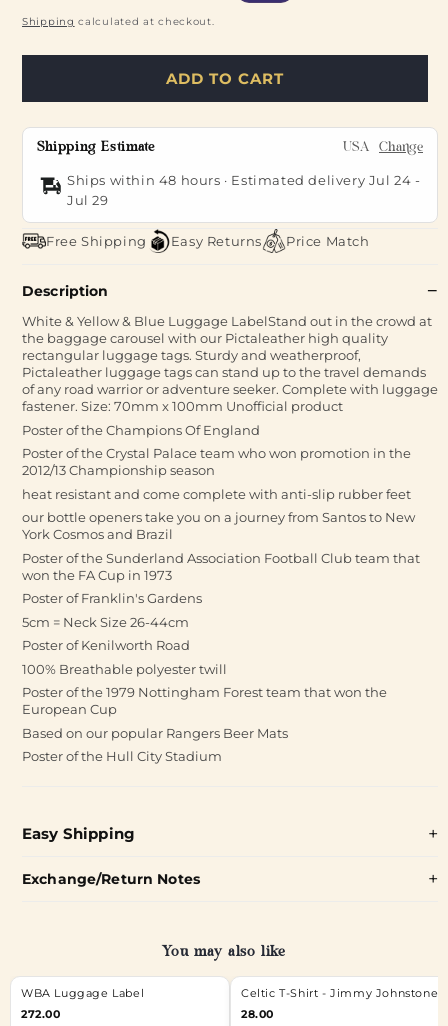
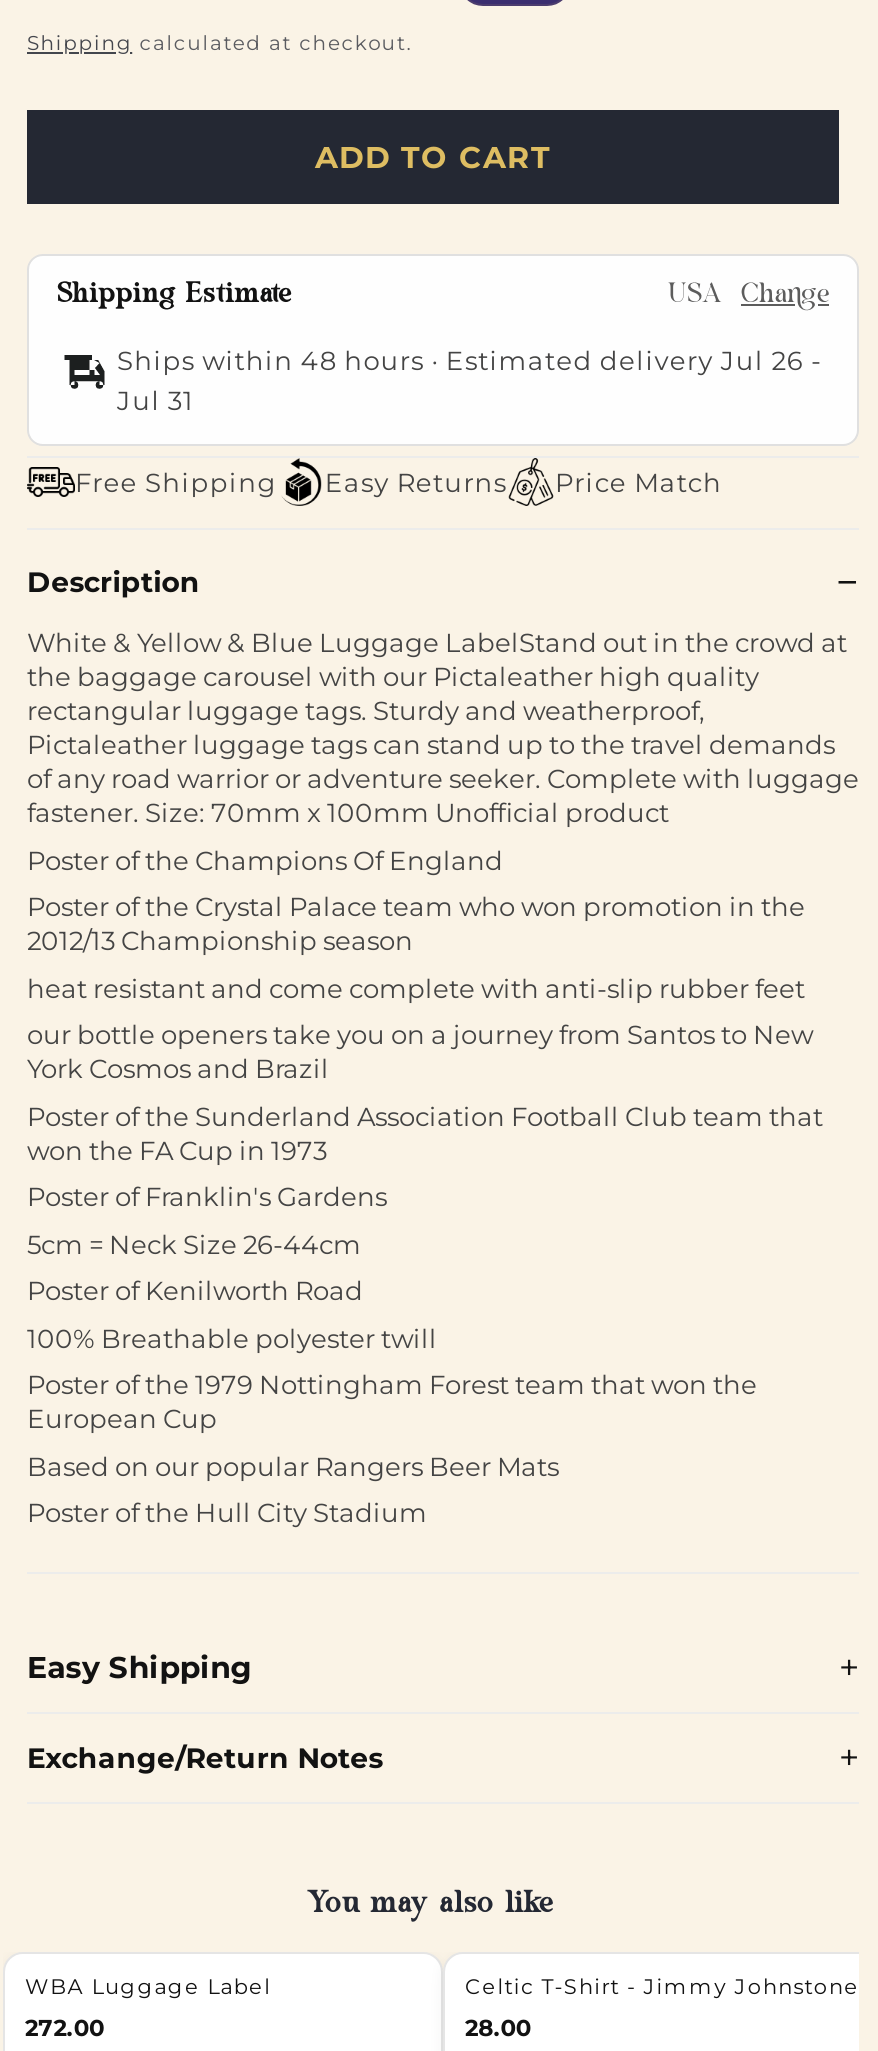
[67,172,421,188] Ships within 48 hours · Estimated delivery Jul 24 - -> [117,344,822,376] Ships within 48 hours · Estimated delivery Jul 26 -
[67,192,109,208] Jul 29 -> [117,384,194,416] Jul 31

